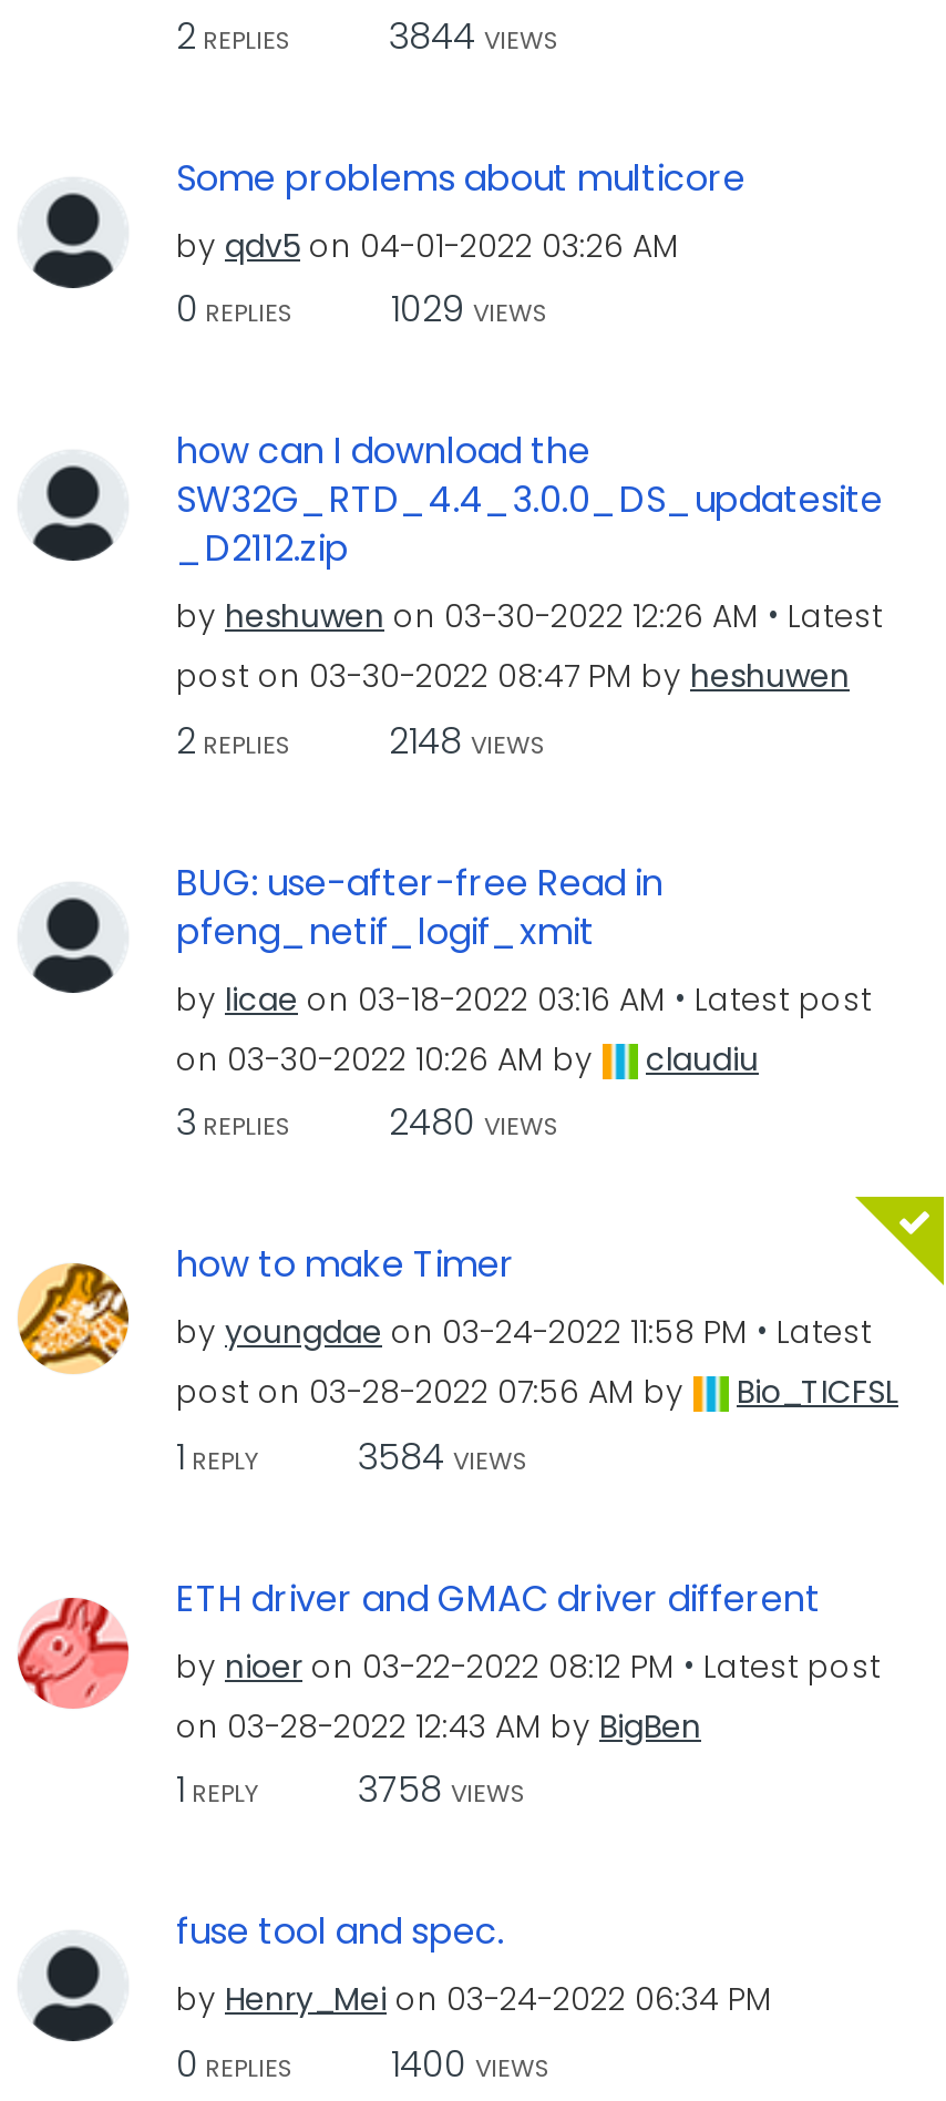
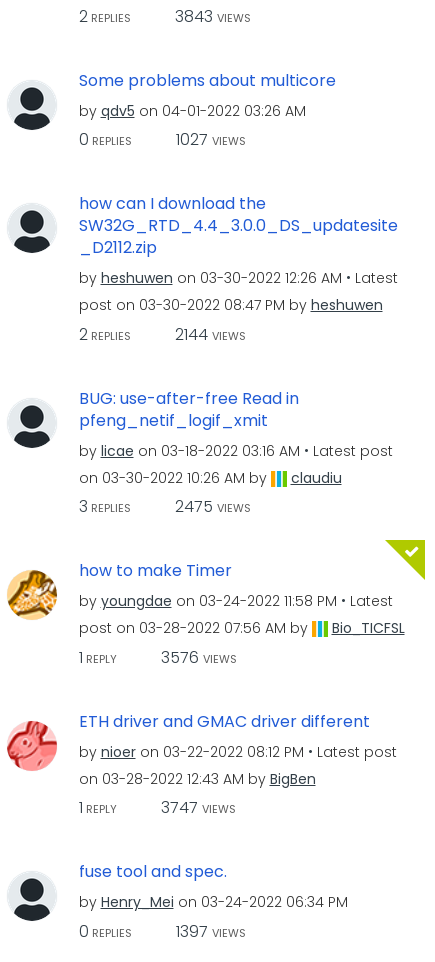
[176,10,559,61] 2 REPLIES 3844 VIEWS -> [78,4,250,27] 2 REPLIES 3843 VIEWS
[391,284,548,335] 1029 VIEWS -> [175,128,245,151] 1027 VIEWS
[176,715,546,766] 2 REPLIES 2148 VIEWS -> [78,322,245,345] 2 REPLIES 2144 VIEWS
[176,1097,559,1148] 3 REPLIES 2480 VIEWS -> [78,495,250,518] 3 REPLIES 2475 VIEWS
[176,1431,528,1482] 1 REPLY 3584 VIEWS -> [78,645,236,668] 1 REPLY 3576 VIEWS
[176,1764,526,1815] 1 REPLY 3758 VIEWS -> [78,796,235,819] 1 REPLY 3747 VIEWS
[391,2038,551,2089] 1400 VIEWS -> [175,919,245,942] 1397 VIEWS

